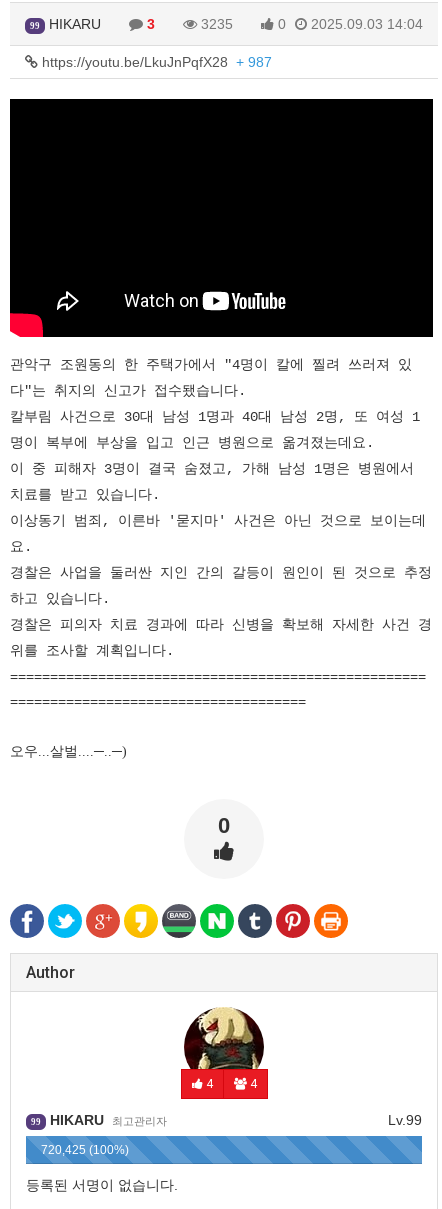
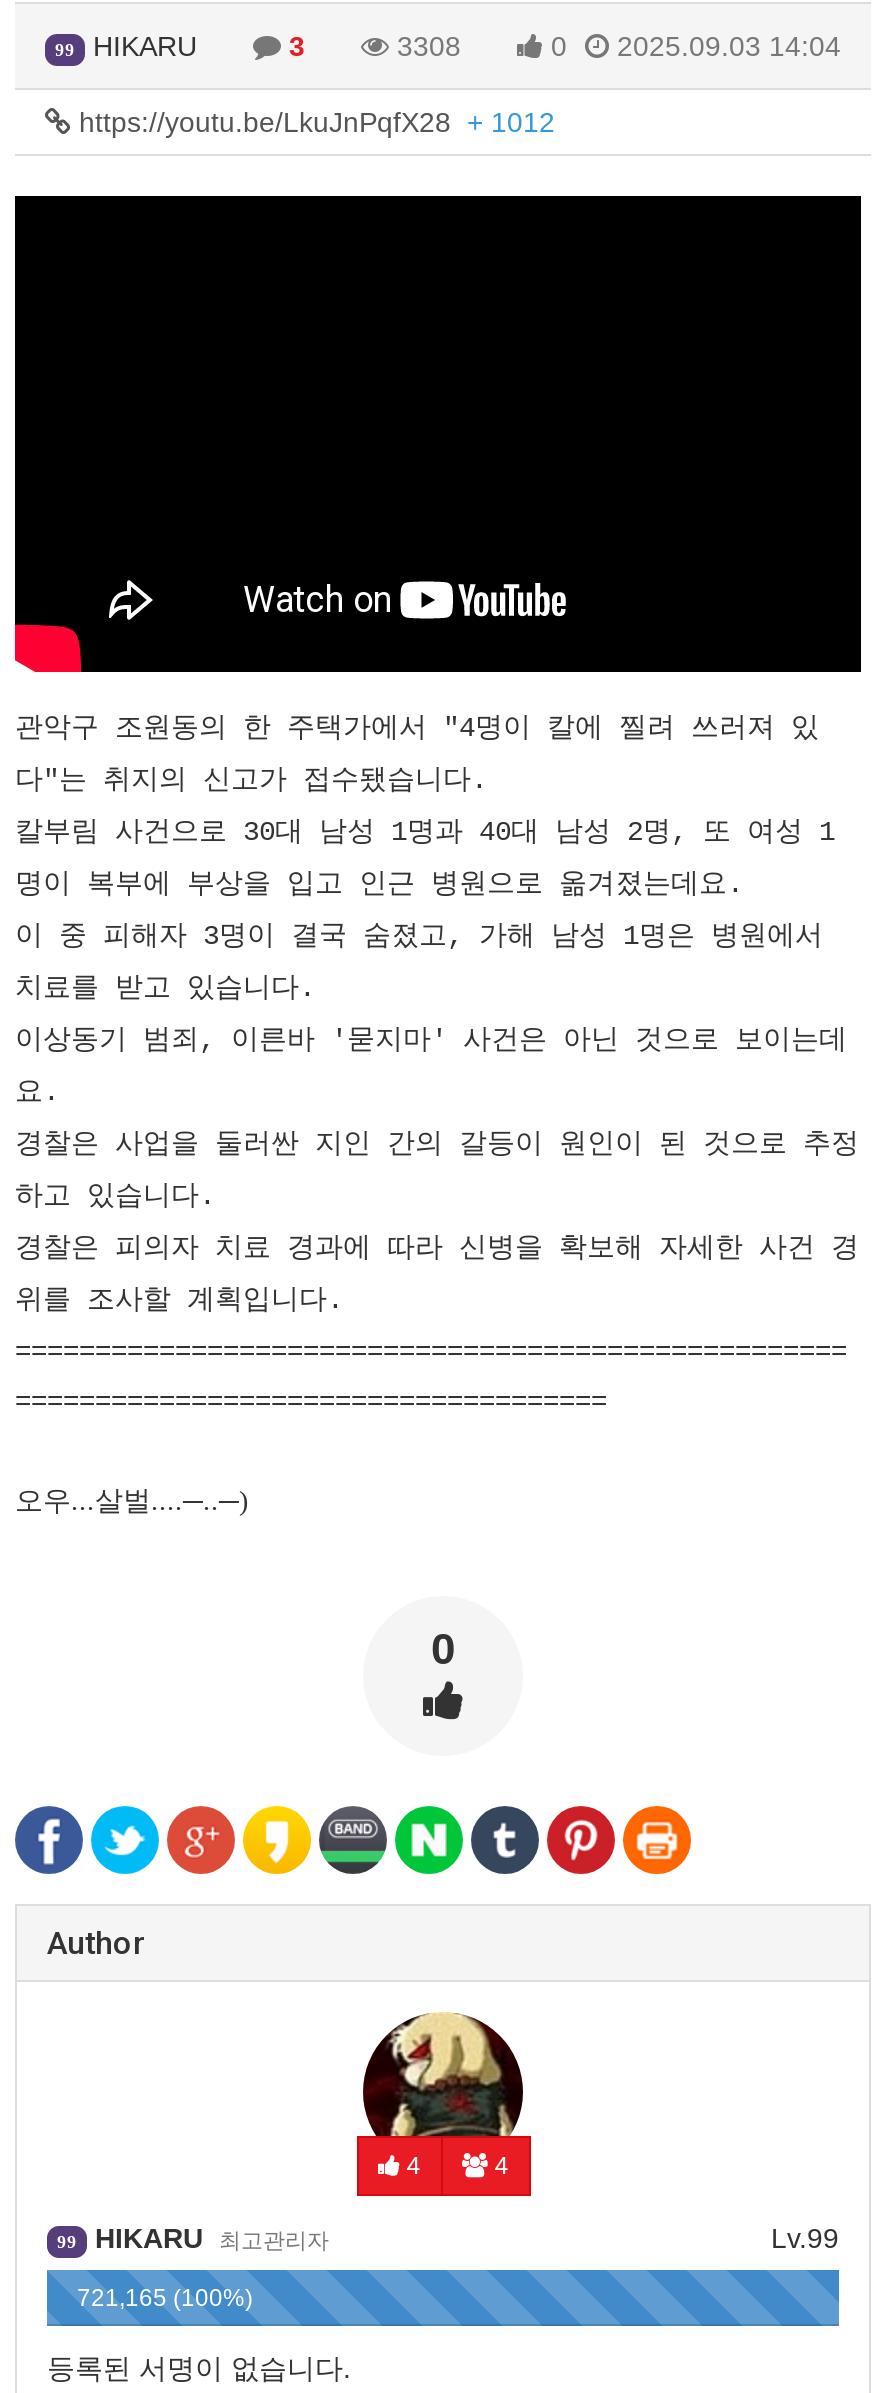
[197,16,237,32] 3235 -> [389,30,469,62] 3308
[38,54,272,70] https://youtu.be/LkuJnPqfX28 + 987 -> [71,106,555,138] https://youtu.be/LkuJnPqfX28 + 1012
[41,1143,129,1157] 720,425 (100%) -> [77,2284,253,2312] 721,165 (100%)

